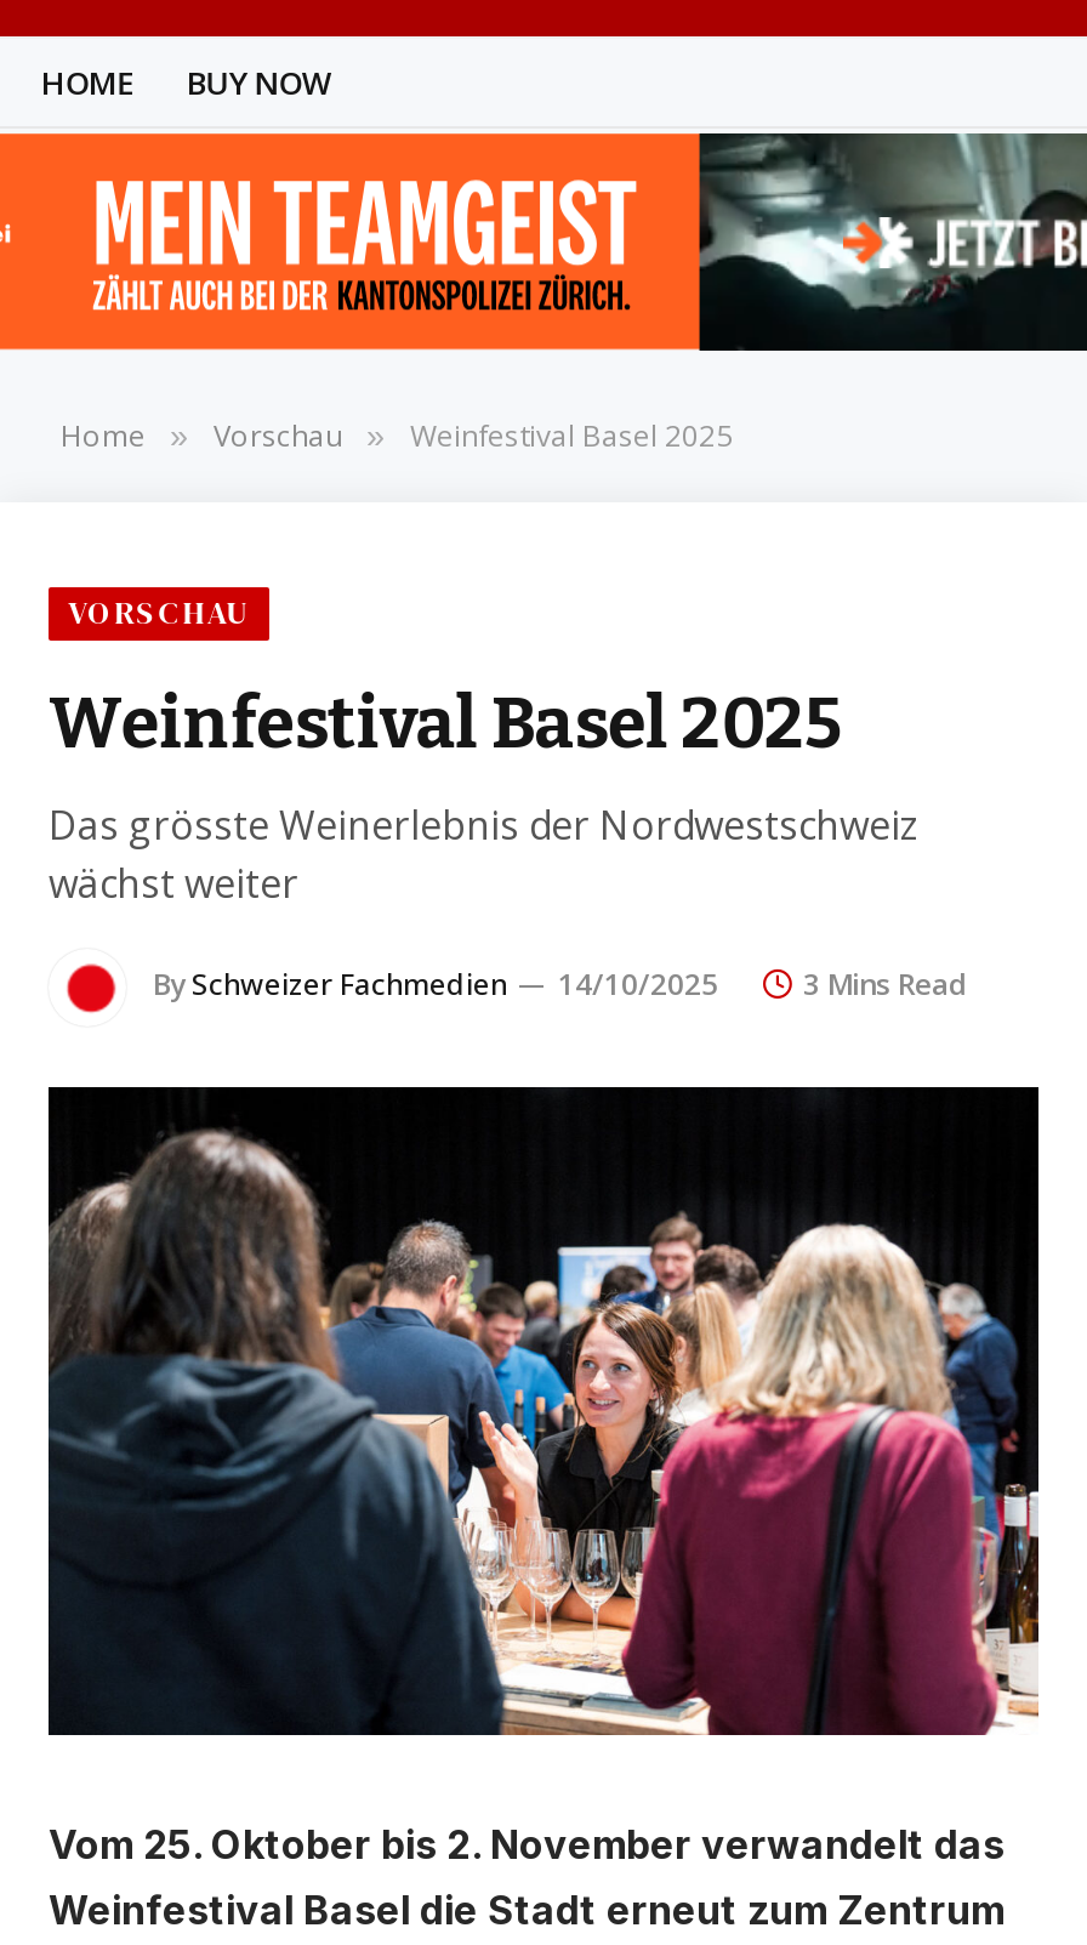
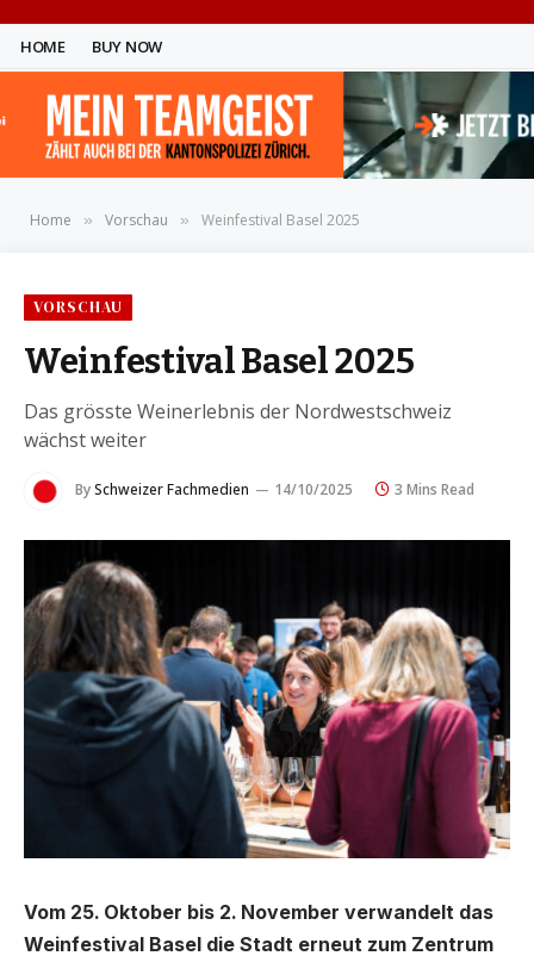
[696,133,1080,354] [image] -> [342,72,530,179] [image]

